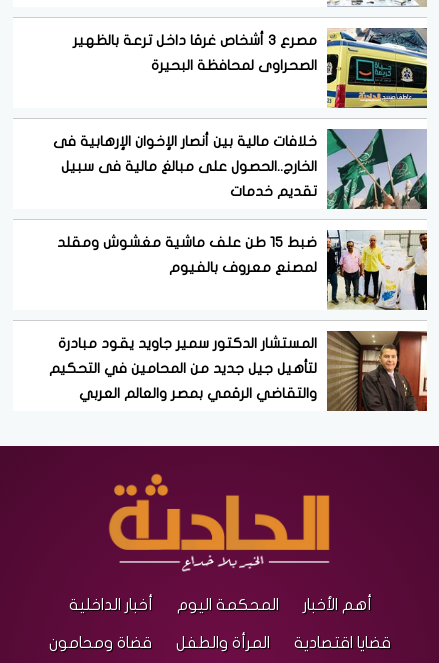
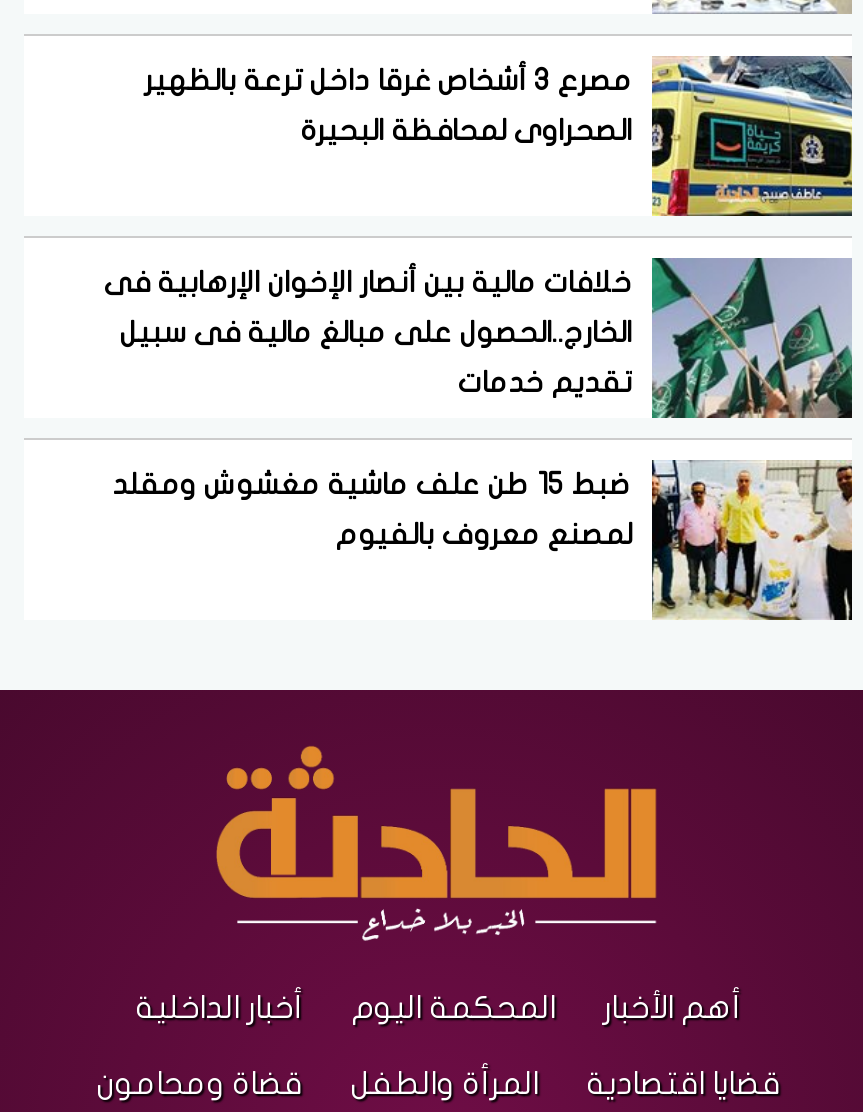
[49,330,428,412] [image] | المستشار الدكتور سمير جاويد يقود مبادرة | لتأهيل جيل جديد من المحامين في التحكيم | والتقاضي الرقمي بمصر والعالم العربي -> none

